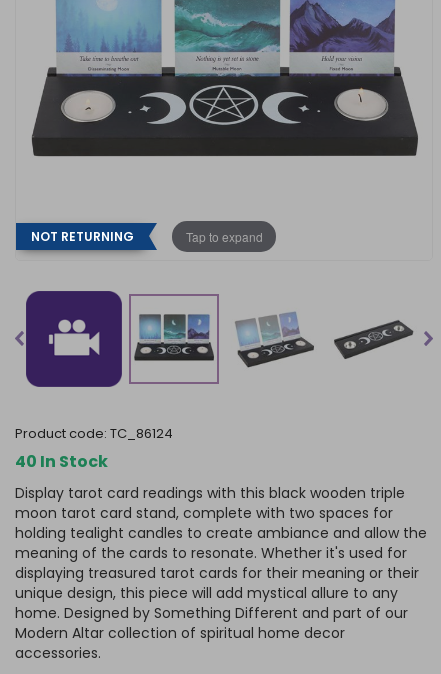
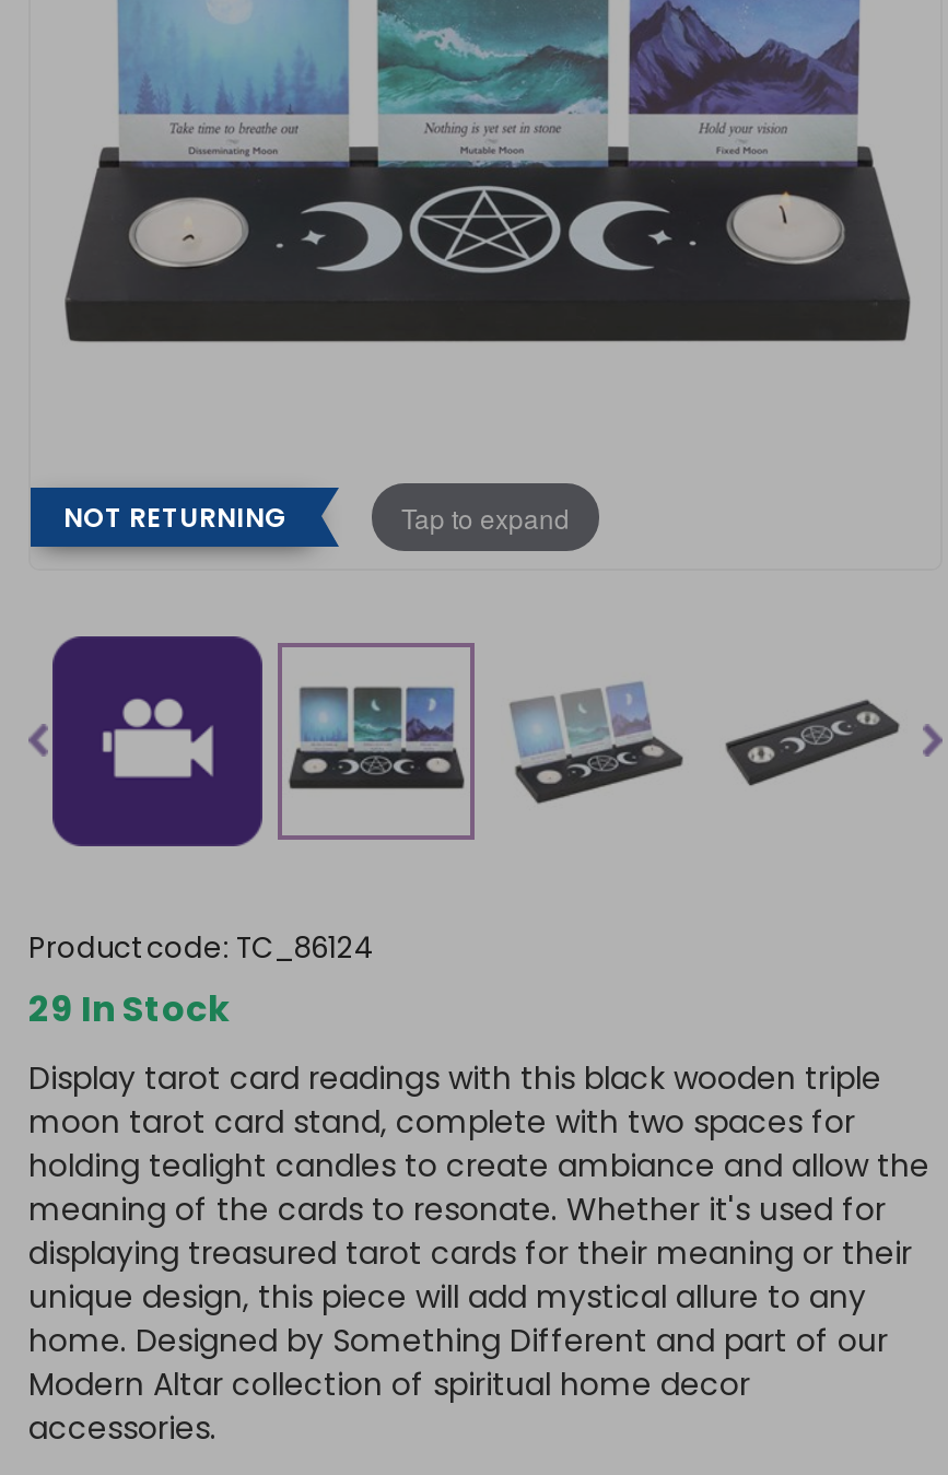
[15,450,108,473] 40 In Stock -> [28,984,230,1034] 29 In Stock

